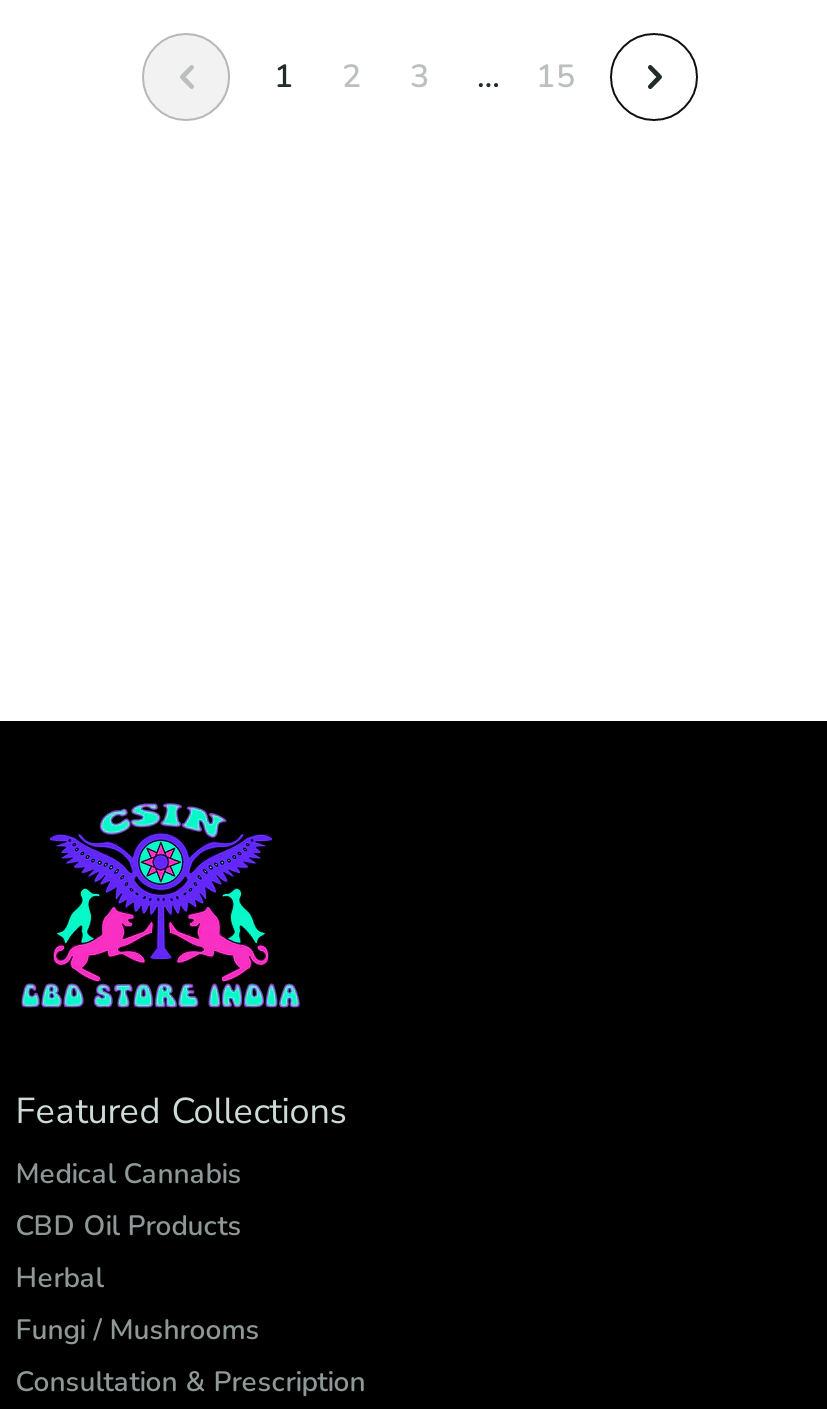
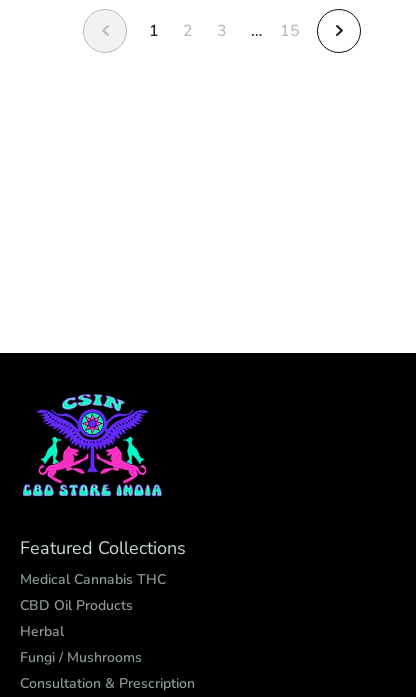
[15,1155,241,1193] Medical Cannabis -> [20,570,166,589] Medical Cannabis THC

